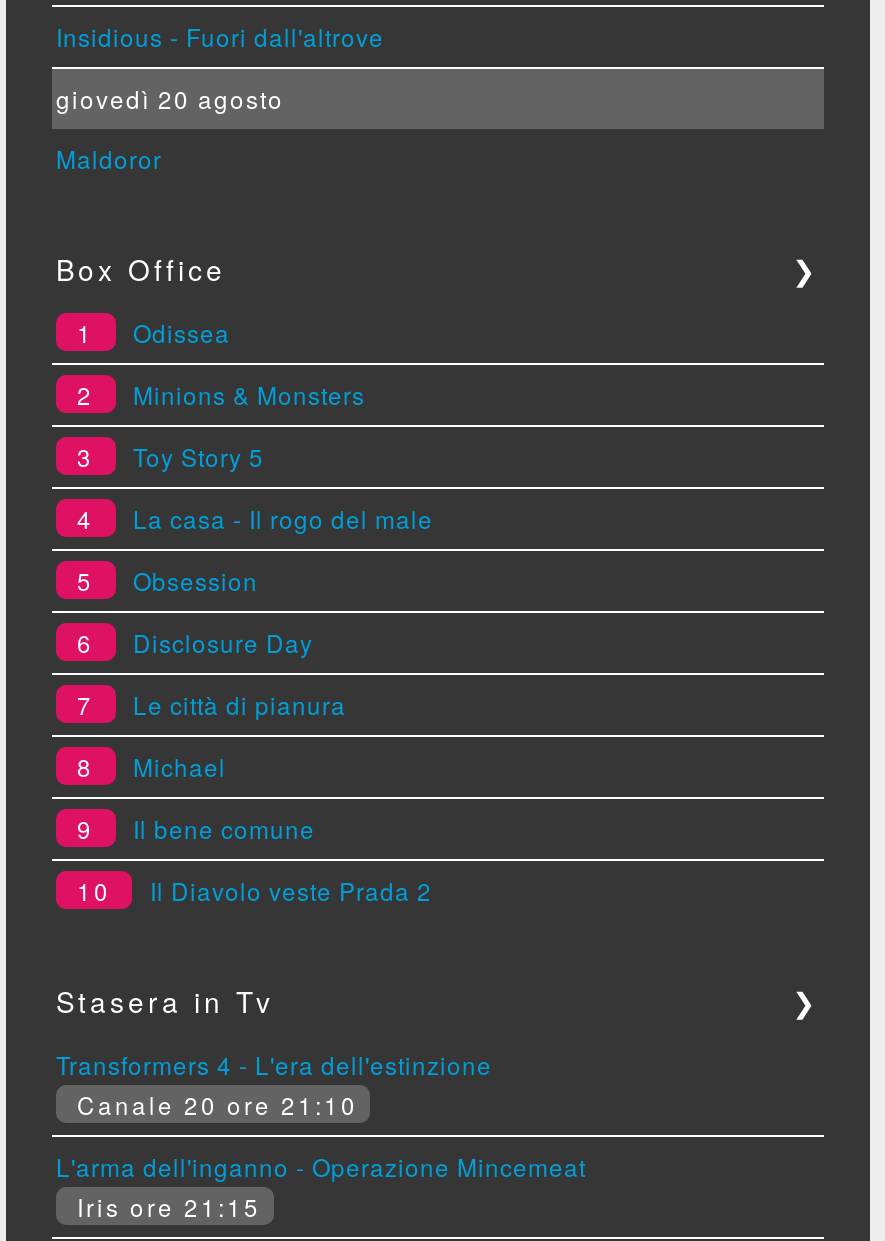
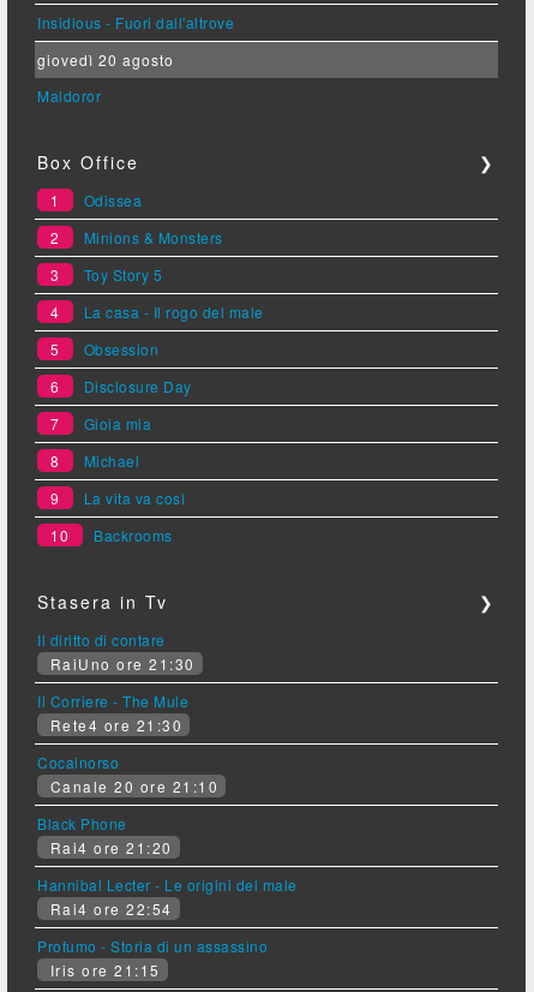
[133,688,346,722] Le città di pianura -> [83,414,151,434] Gioia mia
[133,812,315,846] Il bene comune -> [83,488,185,508] La vita va così
[150,874,432,908] Il Diavolo veste Prada 2 -> [94,525,172,546] Backrooms
[56,1048,492,1082] Transformers 4 - L'era dell'estinzione -> [37,630,195,773] Il diritto di contare | RaiUno ore 21:30 | Il Corriere - The Mule | Rete4 ore 21:30 | Cocainorso
[56,1150,586,1184] L'arma dell'inganno - Operazione Mincemeat -> [37,814,297,956] Black Phone | Rai4 ore 21:20 | Hannibal Lecter - Le origini del male | Rai4 ore 22:54 | Profumo - Storia di un assassino

